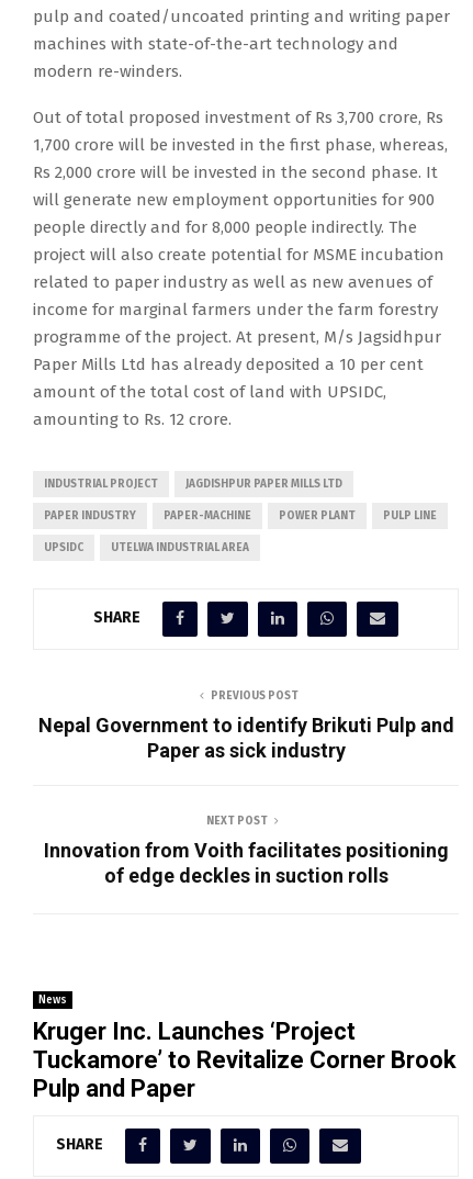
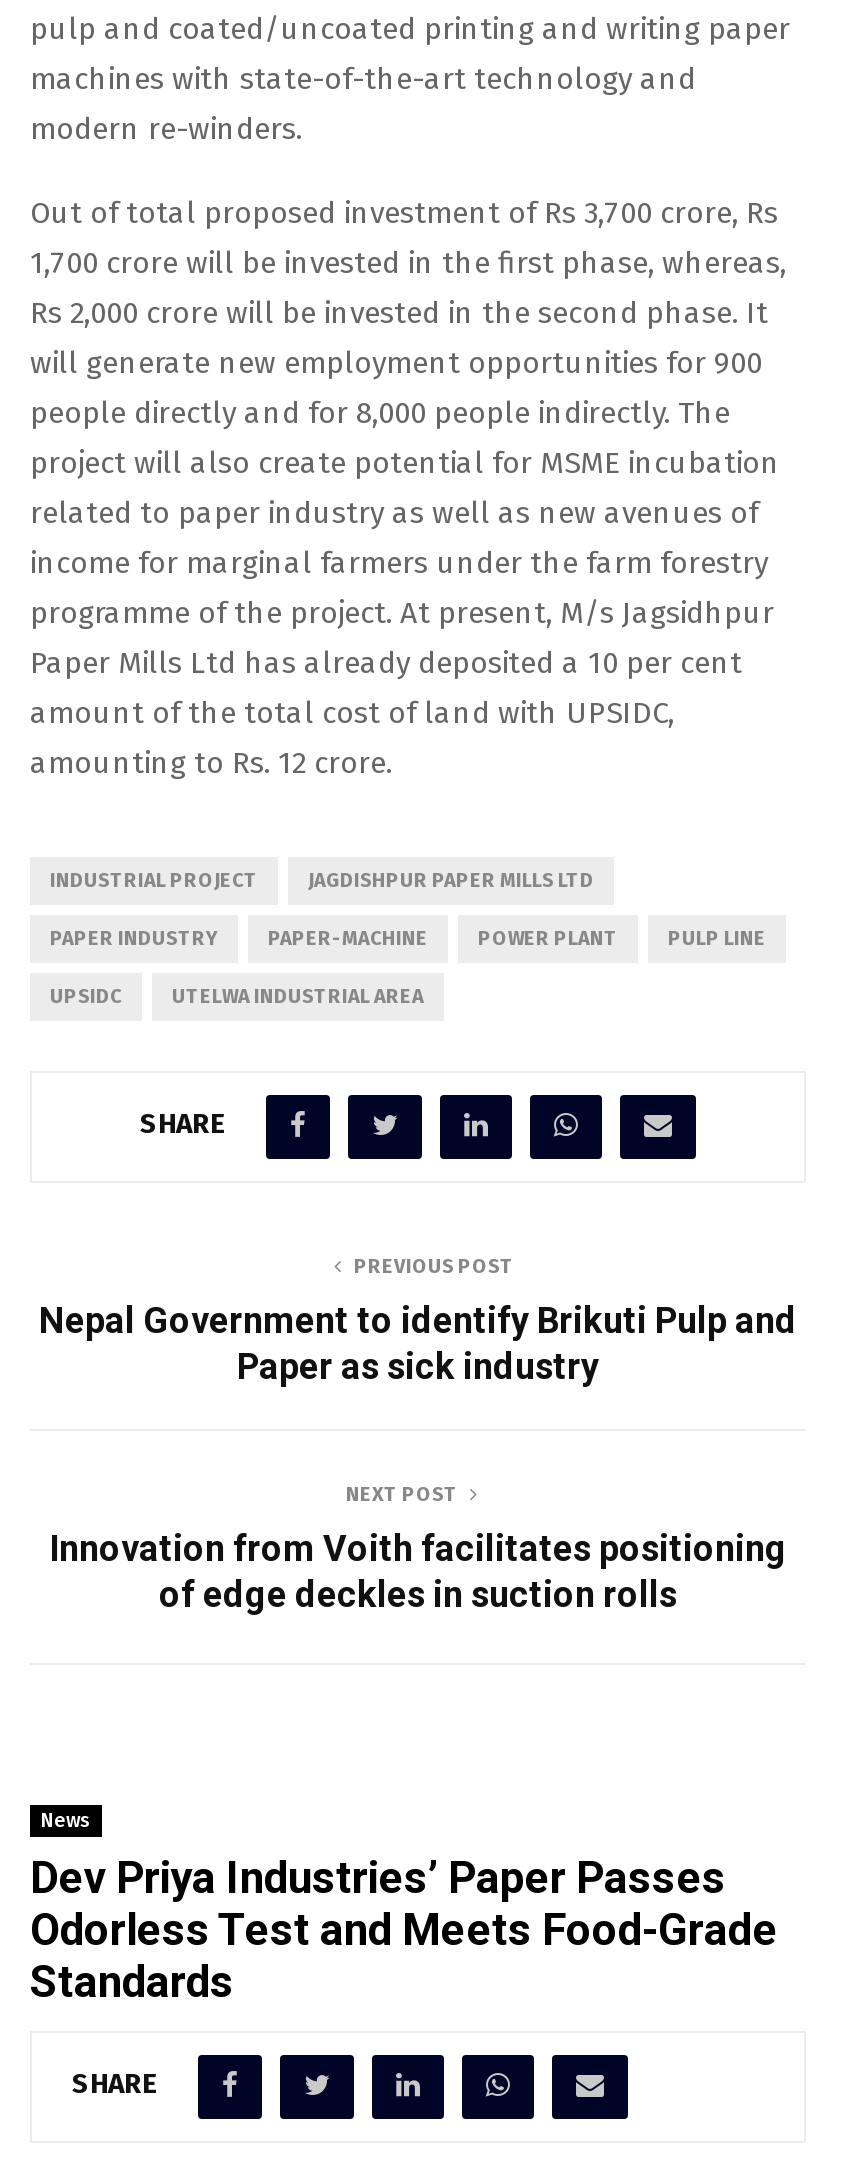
[33,1017,457,1102] Kruger Inc. Launches ‘Project | Tuckamore’ to Revitalize Corner Brook | Pulp and Paper -> [30,1852,778,2006] Dev Priya Industries’ Paper Passes | Odorless Test and Meets Food-Grade | Standards

